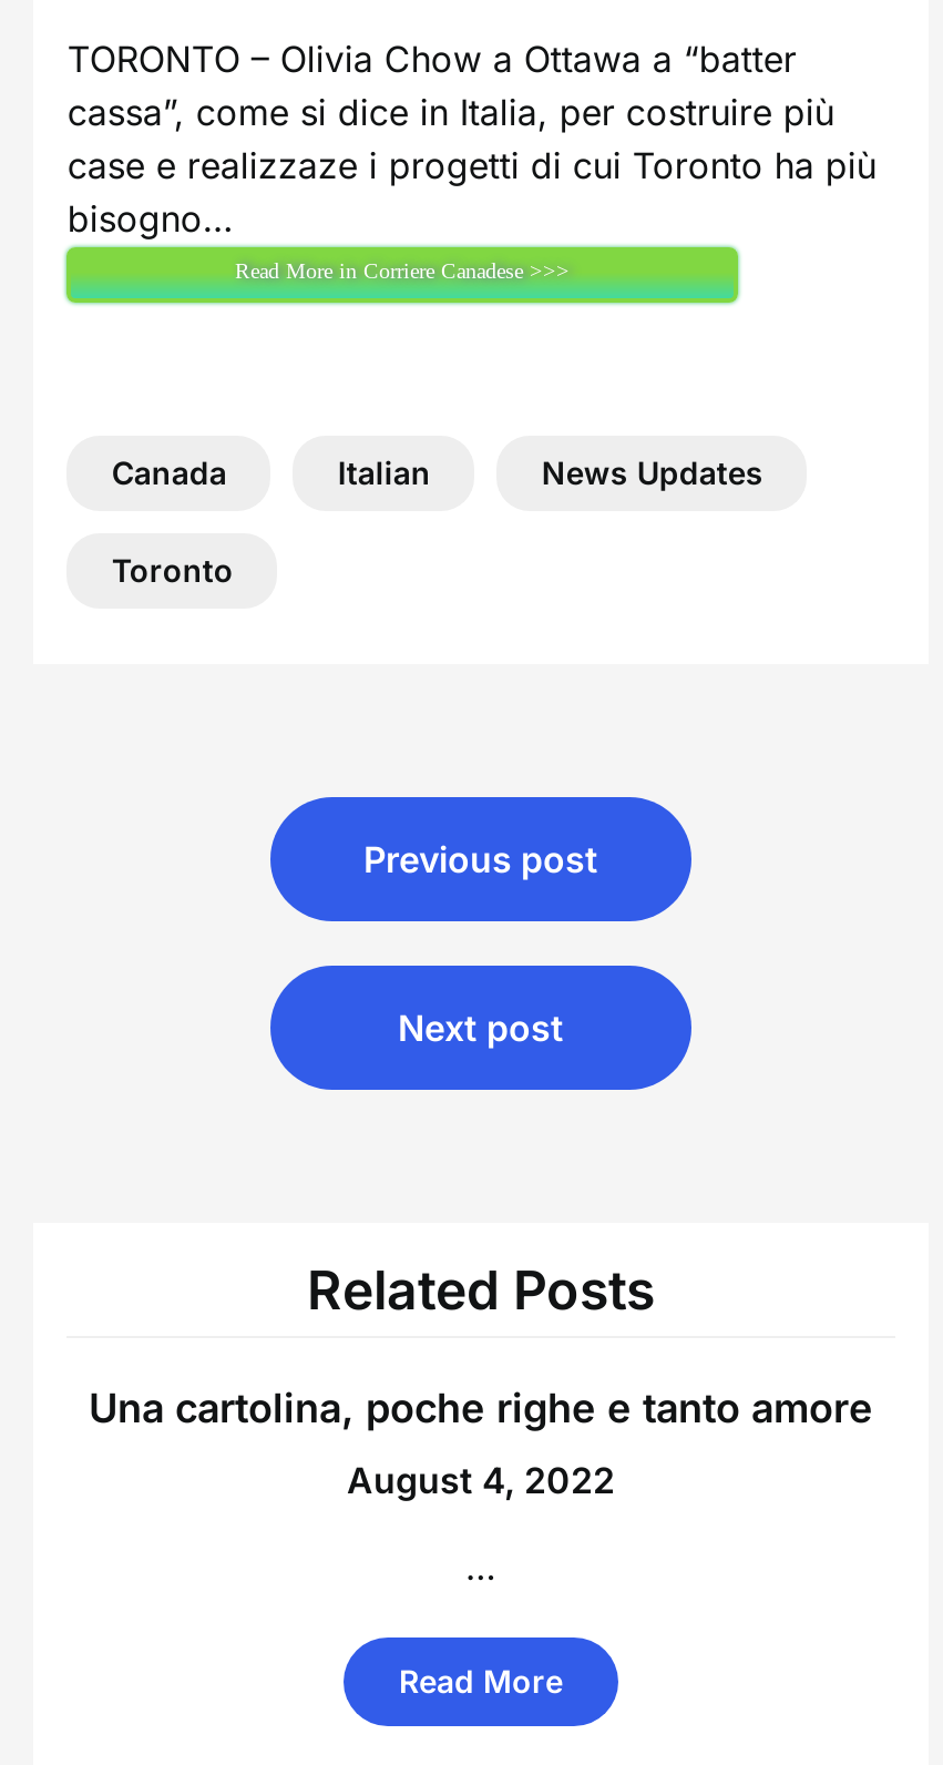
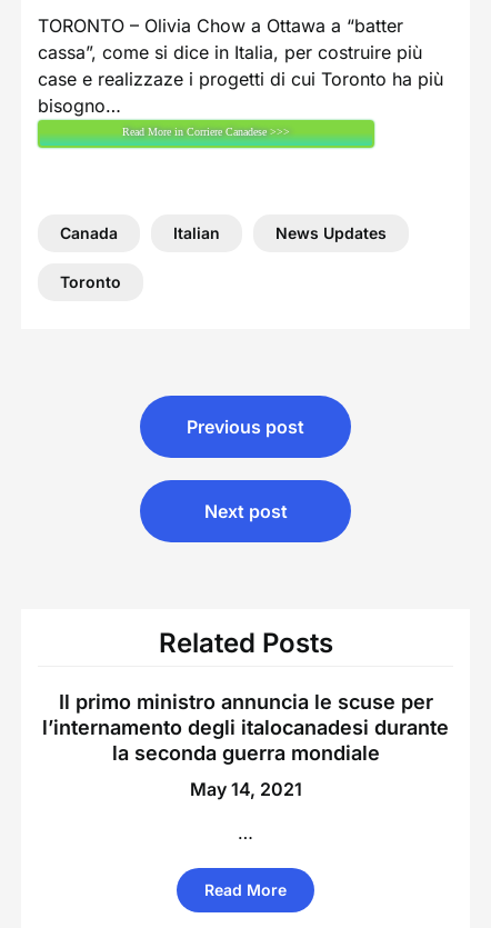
[89,1386,873,1432] Una cartolina, poche righe e tanto amore -> [42,691,449,765] Il primo ministro annuncia le scuse per | l’internamento degli italocanadesi durante | la seconda guerra mondiale
[347,1459,615,1503] August 4, 2022 -> [189,779,302,801] May 14, 2021

